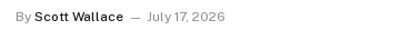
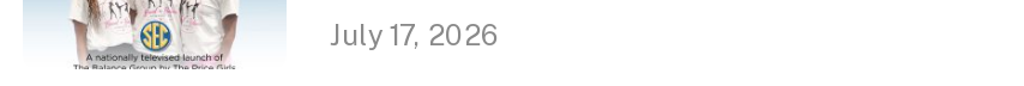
[16,8,123,24] By Scott Wallace -> none

